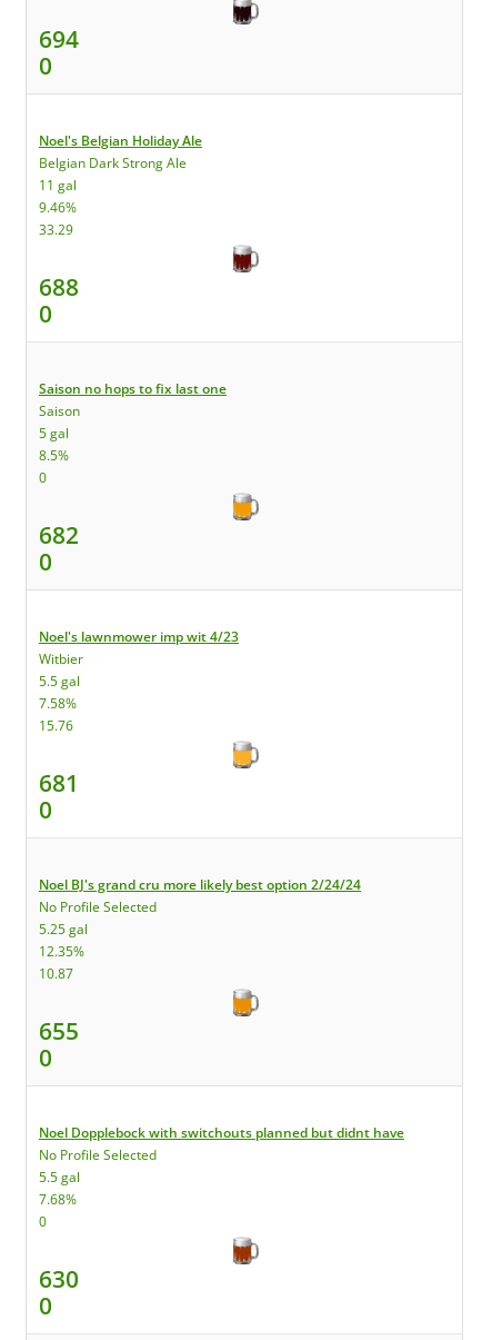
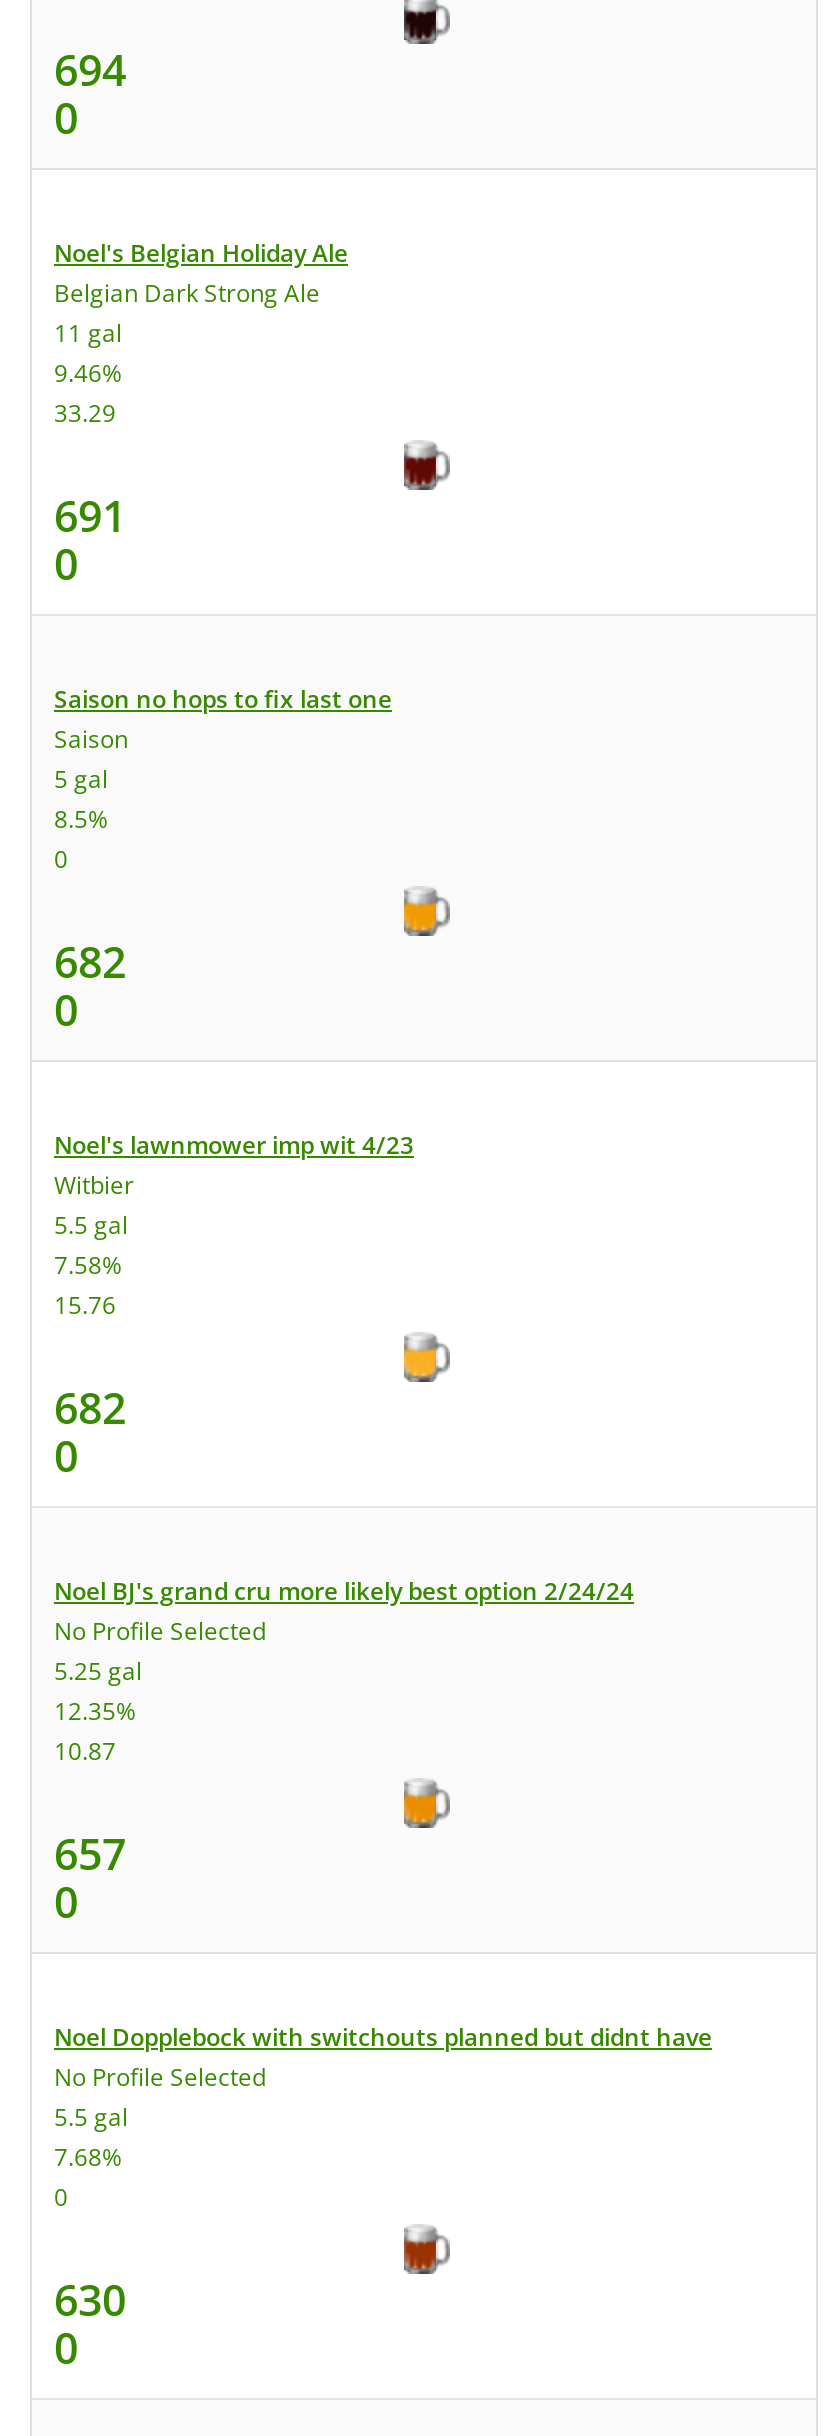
[39,270,79,302] 688 -> [54,486,126,544] 691
[39,766,79,798] 681 -> [54,1378,126,1436] 682
[39,1014,79,1046] 655 -> [54,1824,126,1882] 657

